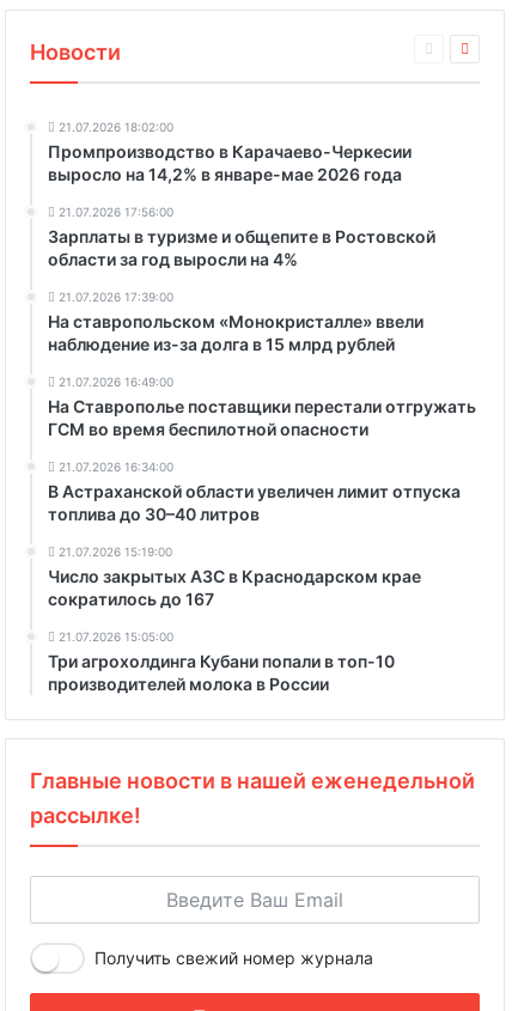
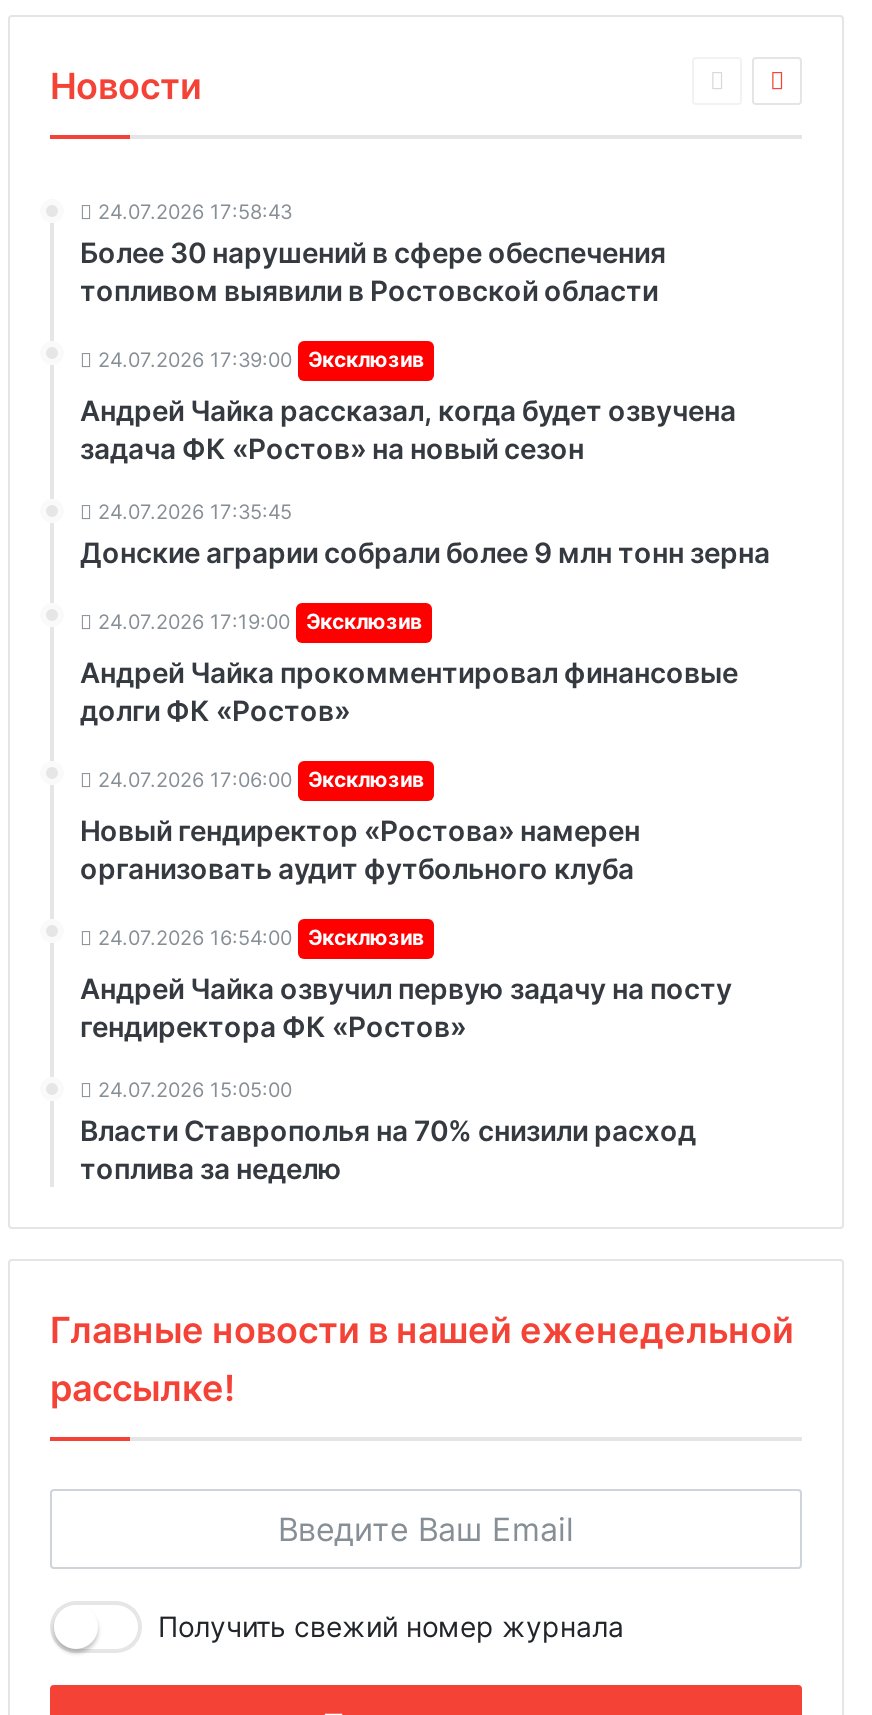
[48,120,476,694] 21.07.2026 18:02:00 | Промпроизводство в Карачаево-Черкесии | выросло на 14,2% в январе-мае 2026 года | 21.07.2026 17:56:00 | Зарплаты в туризме и общепите в Ростовской | области за год выросли на 4% | 21.07.2026 17:39:00 | На ставропольском «Монокристалле» ввели | наблюдение из-за долга в 15 млрд рублей | 21.07.2026 16:49:00 | На Ставрополье поставщики перестали отгружать | ГСМ во время беспилотной опасности | 21.07.2026 16:34:00 | В Астраханской области увеличен лимит отпуска | топлива до 30–40 литров | 21.07.2026 15:19:00 | Число закрытых АЗС в Краснодарском крае | сократилось до 167 | 21.07.2026 15:05:00 | Три агрохолдинга Кубани попали в топ-10 | производителей молока в России -> [80,200,770,1186] 24.07.2026 17:58:43 | Более 30 нарушений в сфере обеспечения | топливом выявили в Ростовской области | 24.07.2026 17:39:00 | Эксклюзив | Андрей Чайка рассказал, когда будет озвучена | задача ФК «Ростов» на новый сезон | 24.07.2026 17:35:45 | Донские аграрии собрали более 9 млн тонн зерна | 24.07.2026 17:19:00 | Эксклюзив | Андрей Чайка прокомментировал финансовые | долги ФК «Ростов» | 24.07.2026 17:06:00 | Эксклюзив | Новый гендиректор «Ростова» намерен | организовать аудит футбольного клуба | 24.07.2026 16:54:00 | Эксклюзив | Андрей Чайка озвучил первую задачу на посту | гендиректора ФК «Ростов» | 24.07.2026 15:05:00 | Власти Ставрополья на 70% снизили расход | топлива за неделю

